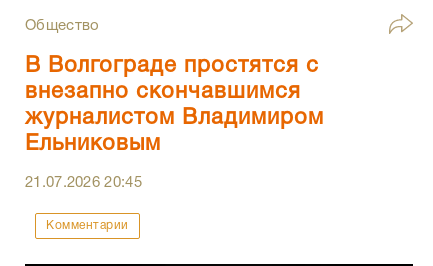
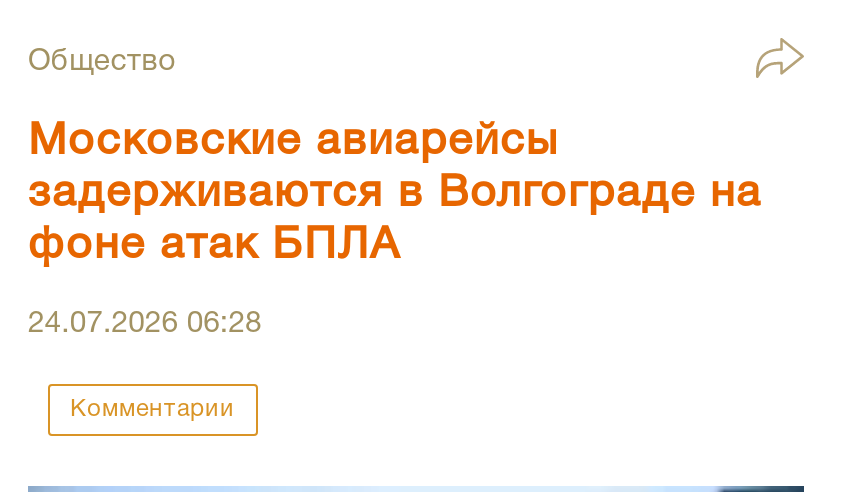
[25,56,324,154] В Волгограде простятся с | внезапно скончавшимся | журналистом Владимиром | Ельниковым -> [28,123,762,267] Московские авиарейсы | задерживаются в Волгограде на | фоне атак БПЛА
[25,176,142,190] 21.07.2026 20:45 -> [28,311,262,339] 24.07.2026 06:28

